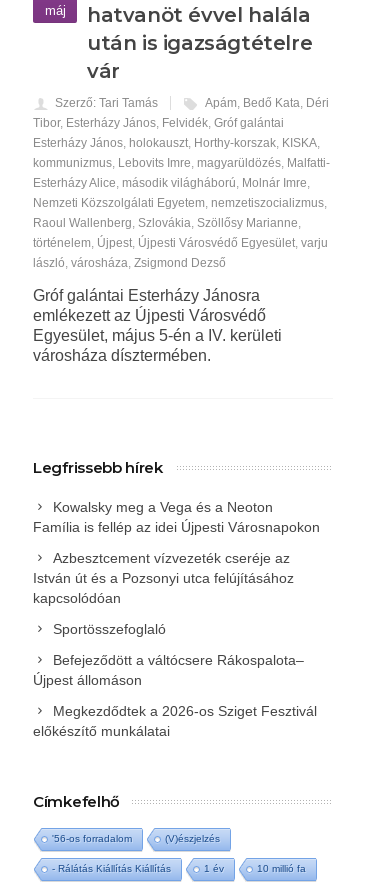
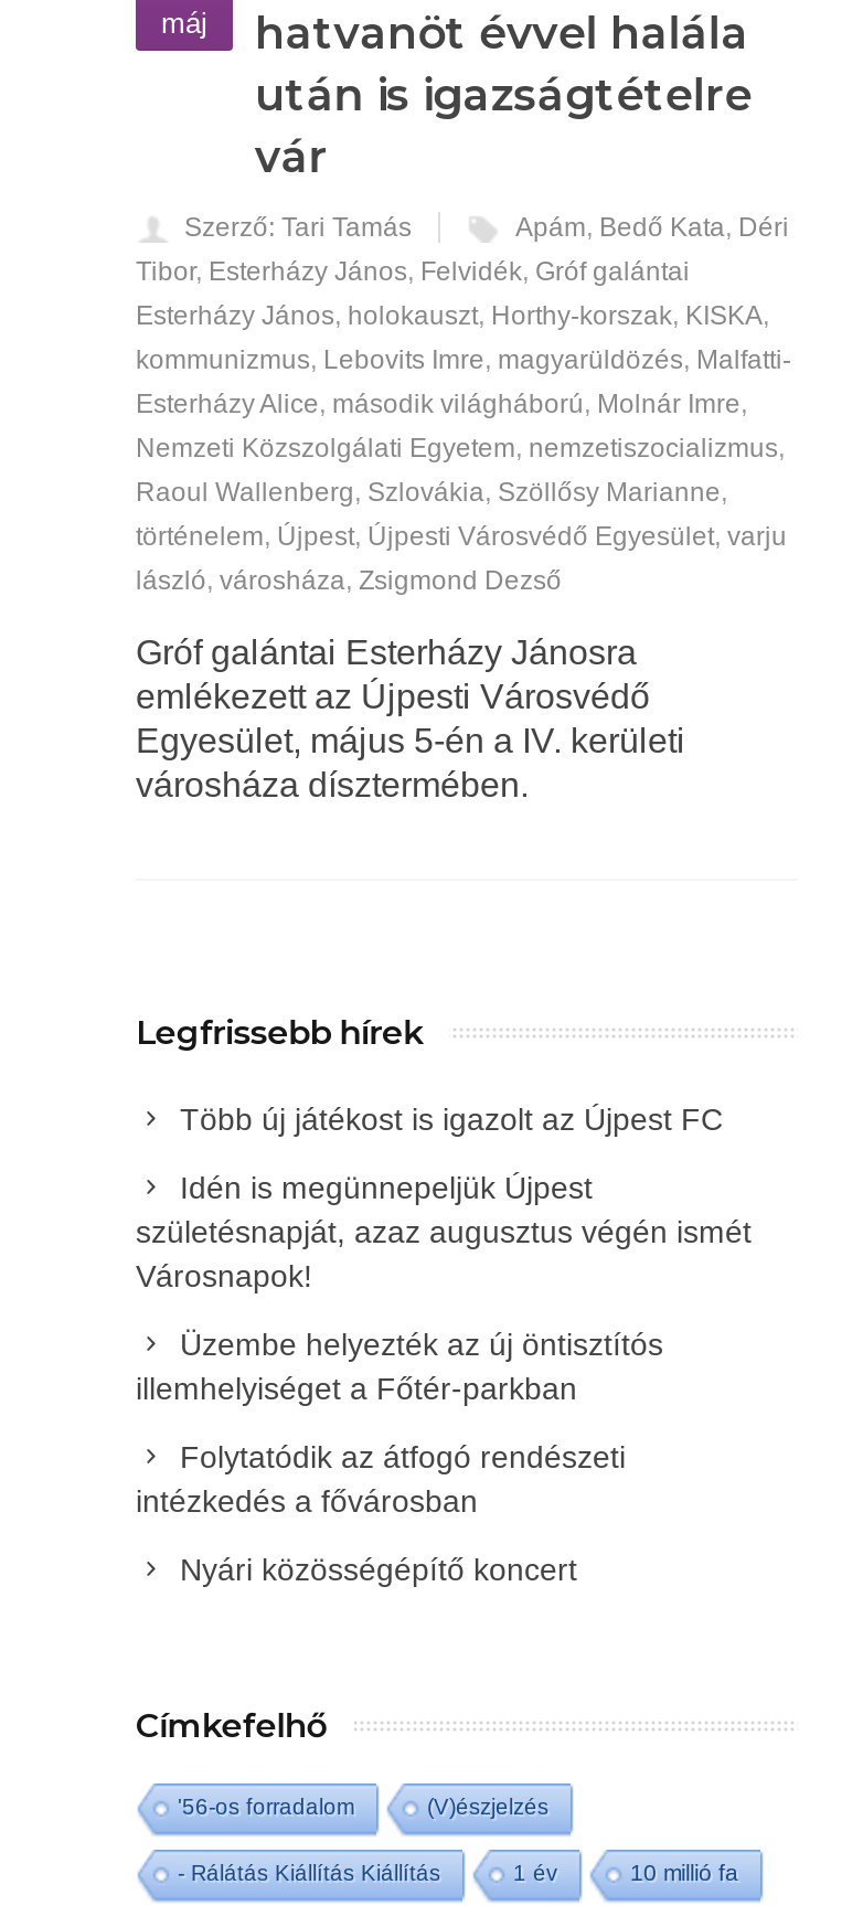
[33,499,320,535] Kowalsky meg a Vega és a Neoton | Família is fellép az idei Újpesti Városnapokon -> [180,1101,723,1137] Több új játékost is igazolt az Újpest FC
[33,550,294,606] Azbesztcement vízvezeték cseréje az | István út és a Pozsonyi utca felújításához | kapcsolódóan -> [136,1170,752,1293] Idén is megünnepeljük Újpest | születésnapját, azaz augusztus végén ismét | Városnapok!
[53,621,166,637] Sportösszefoglaló -> [136,1327,663,1406] Üzembe helyezték az új öntisztítós | illemhelyiséget a Főtér-parkban
[33,652,304,688] Befejeződött a váltócsere Rákospalota– | Újpest állomáson -> [136,1439,626,1519] Folytatódik az átfogó rendészeti | intézkedés a fővárosban
[33,703,317,739] Megkezdődtek a 2026-os Sziget Fesztivál | előkészítő munkálatai -> [180,1552,577,1587] Nyári közösségépítő koncert

